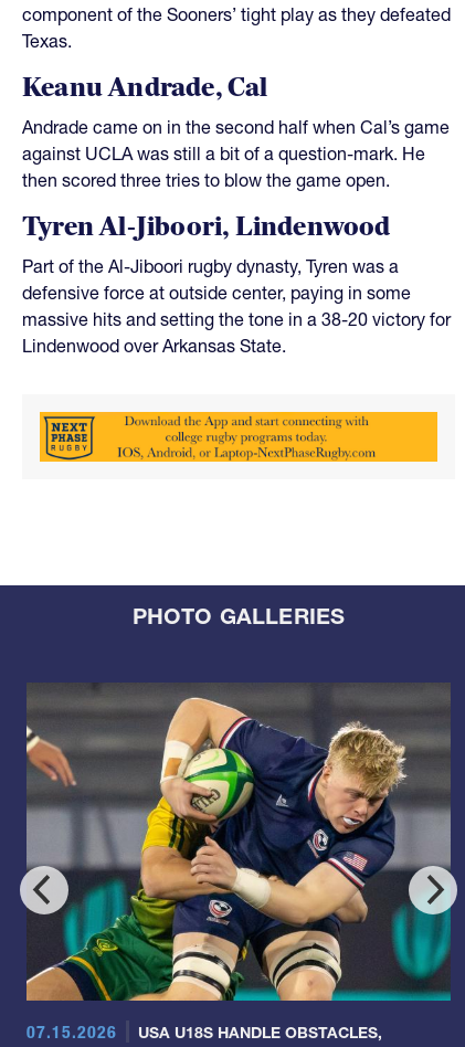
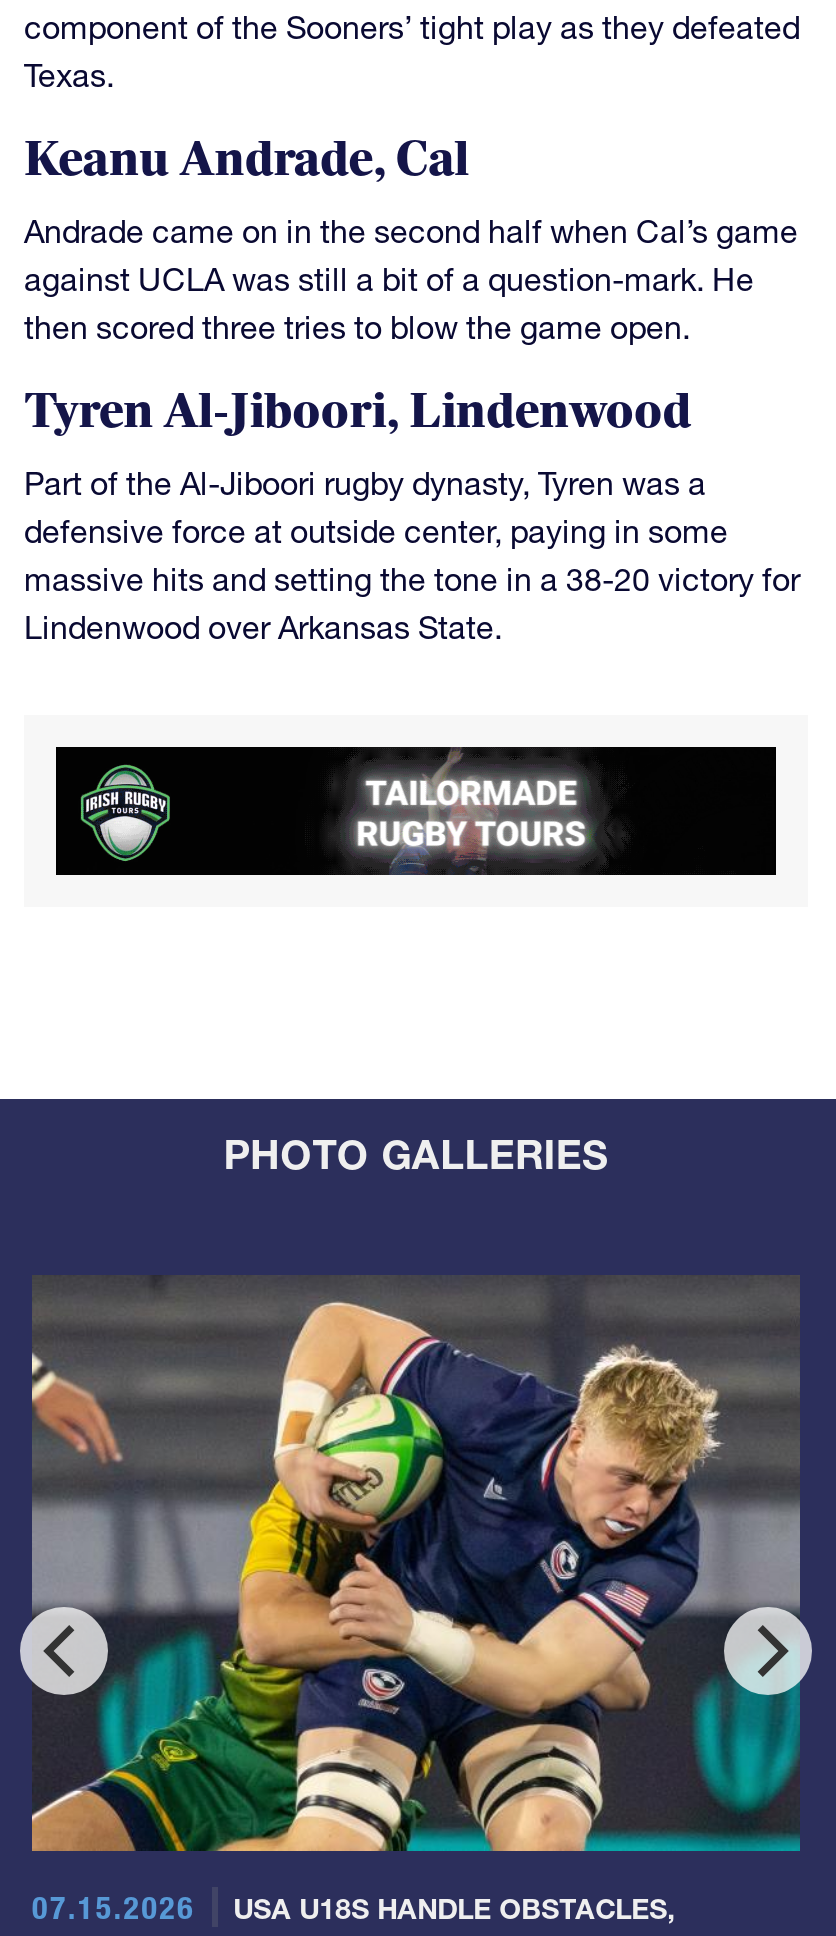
[39,411,438,463] [image] -> [54,744,778,878] [image]

